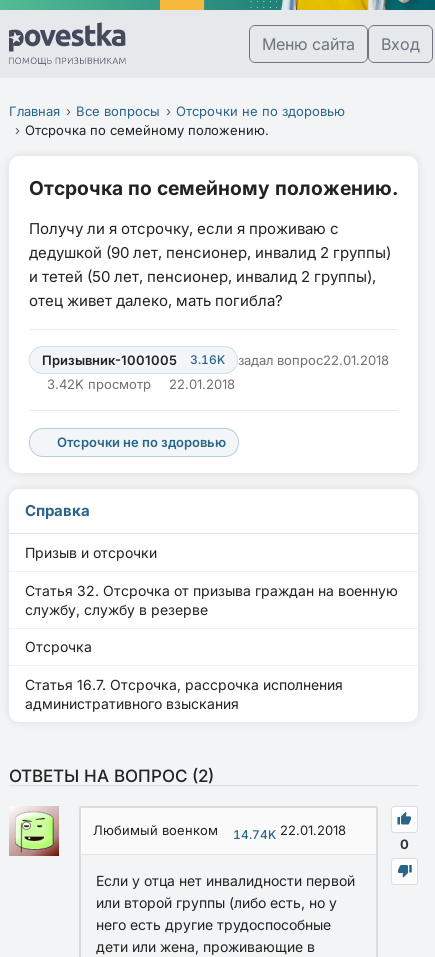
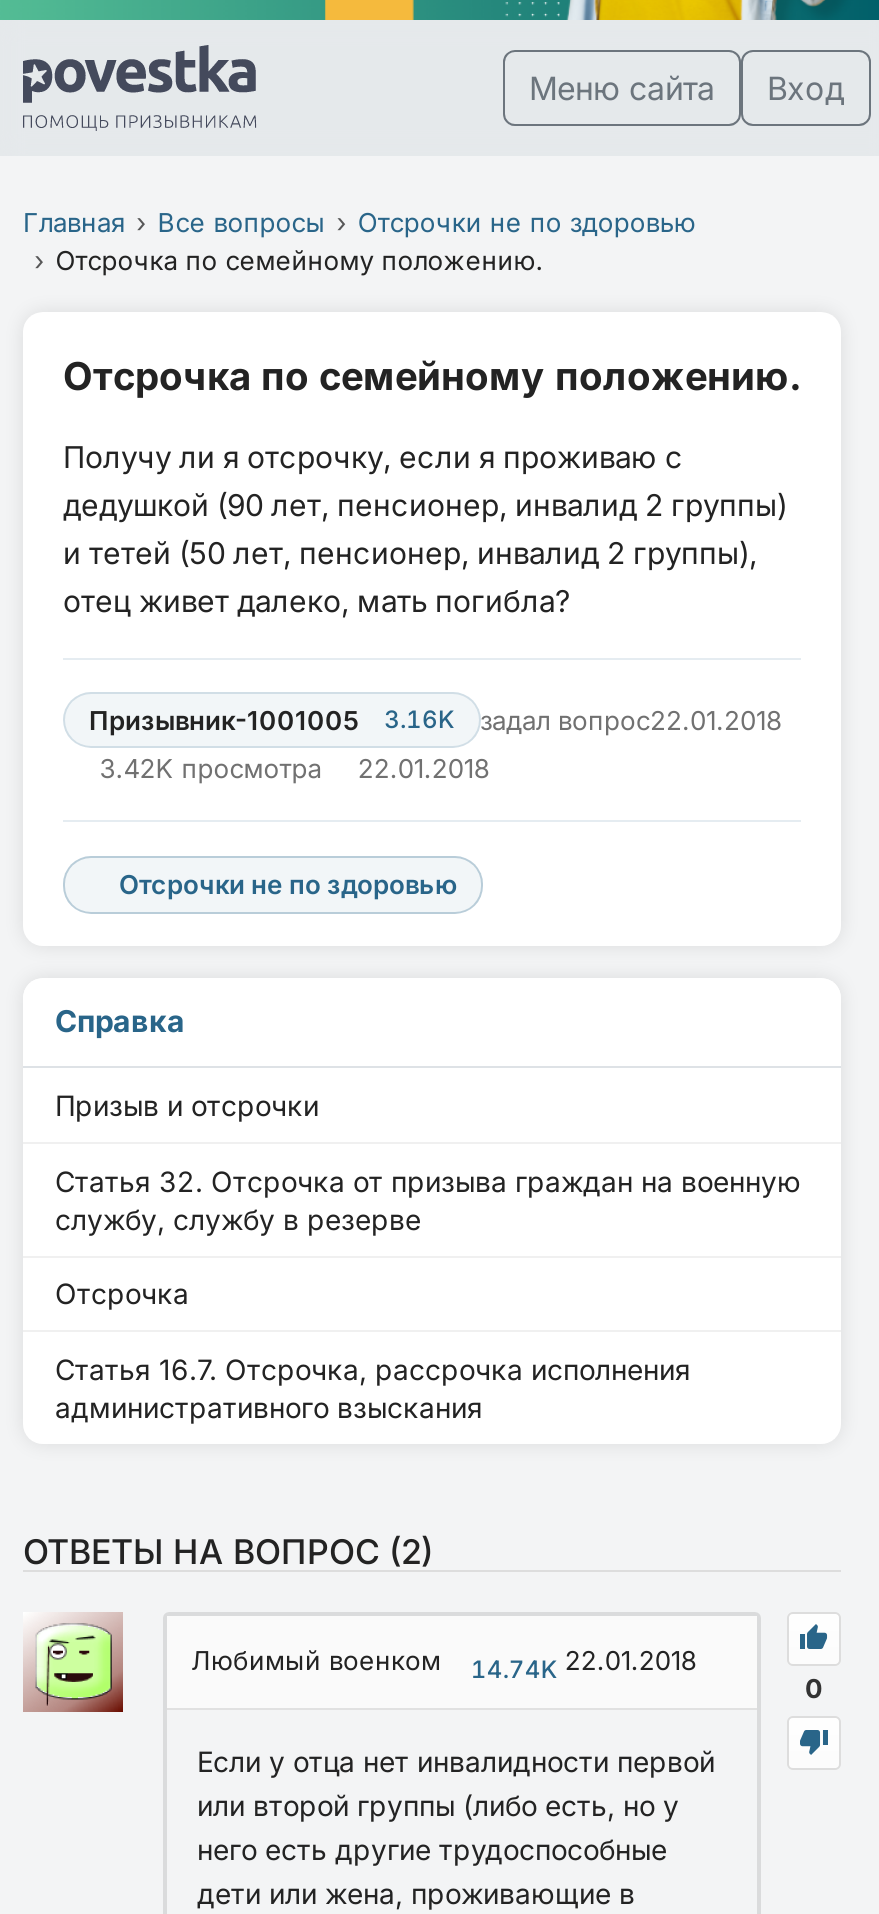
[47,375,235,391] 3.42K просмотр 22.01.2018 -> [99,751,490,783] 3.42K просмотра 22.01.2018

